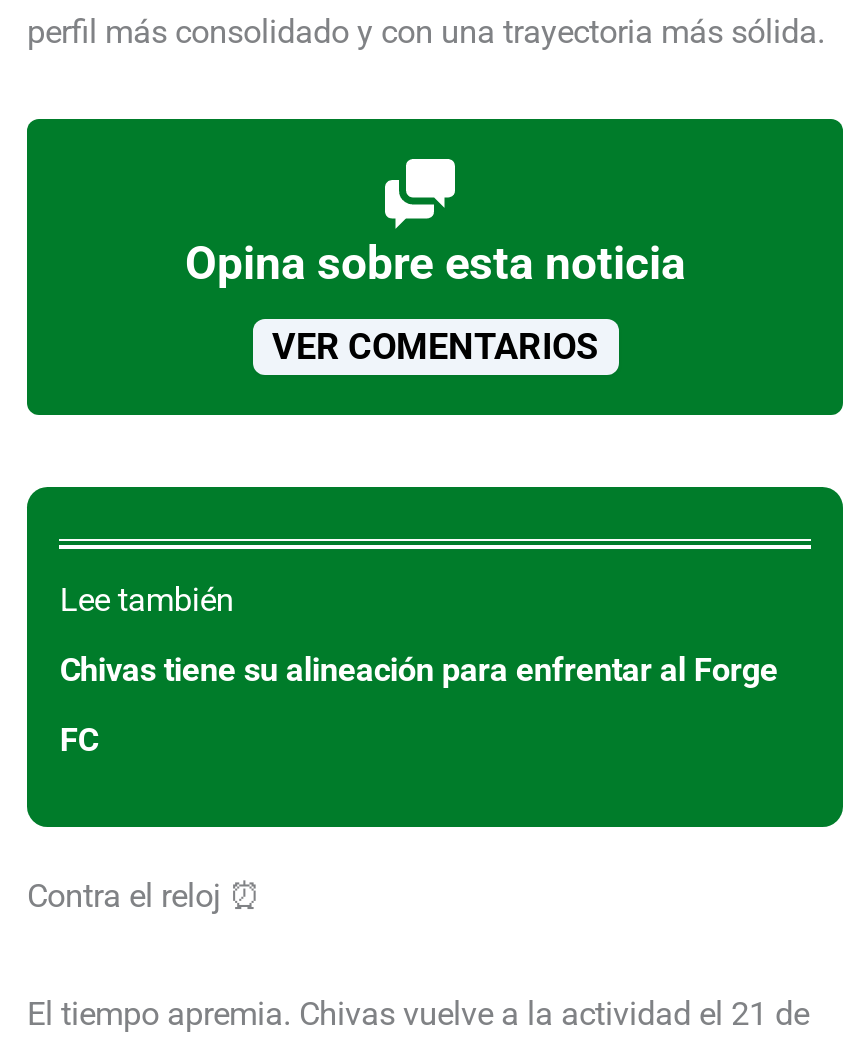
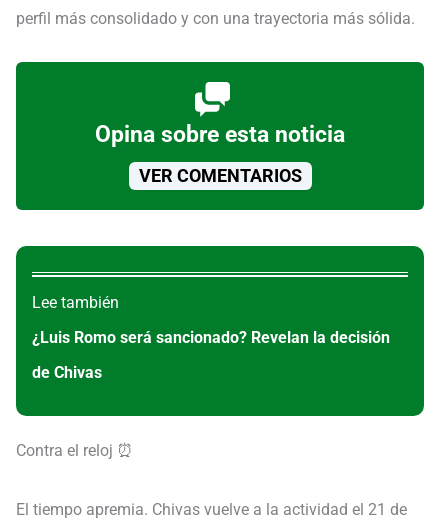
[60,651,778,689] Chivas tiene su alineación para enfrentar al Forge -> [32,328,390,347] ¿Luis Romo será sancionado? Revelan la decisión
[60,721,98,759] FC -> [32,363,102,382] de Chivas

